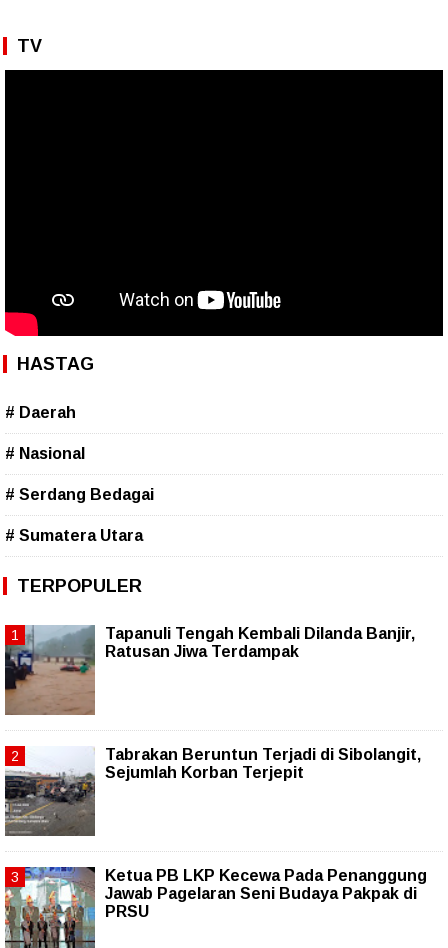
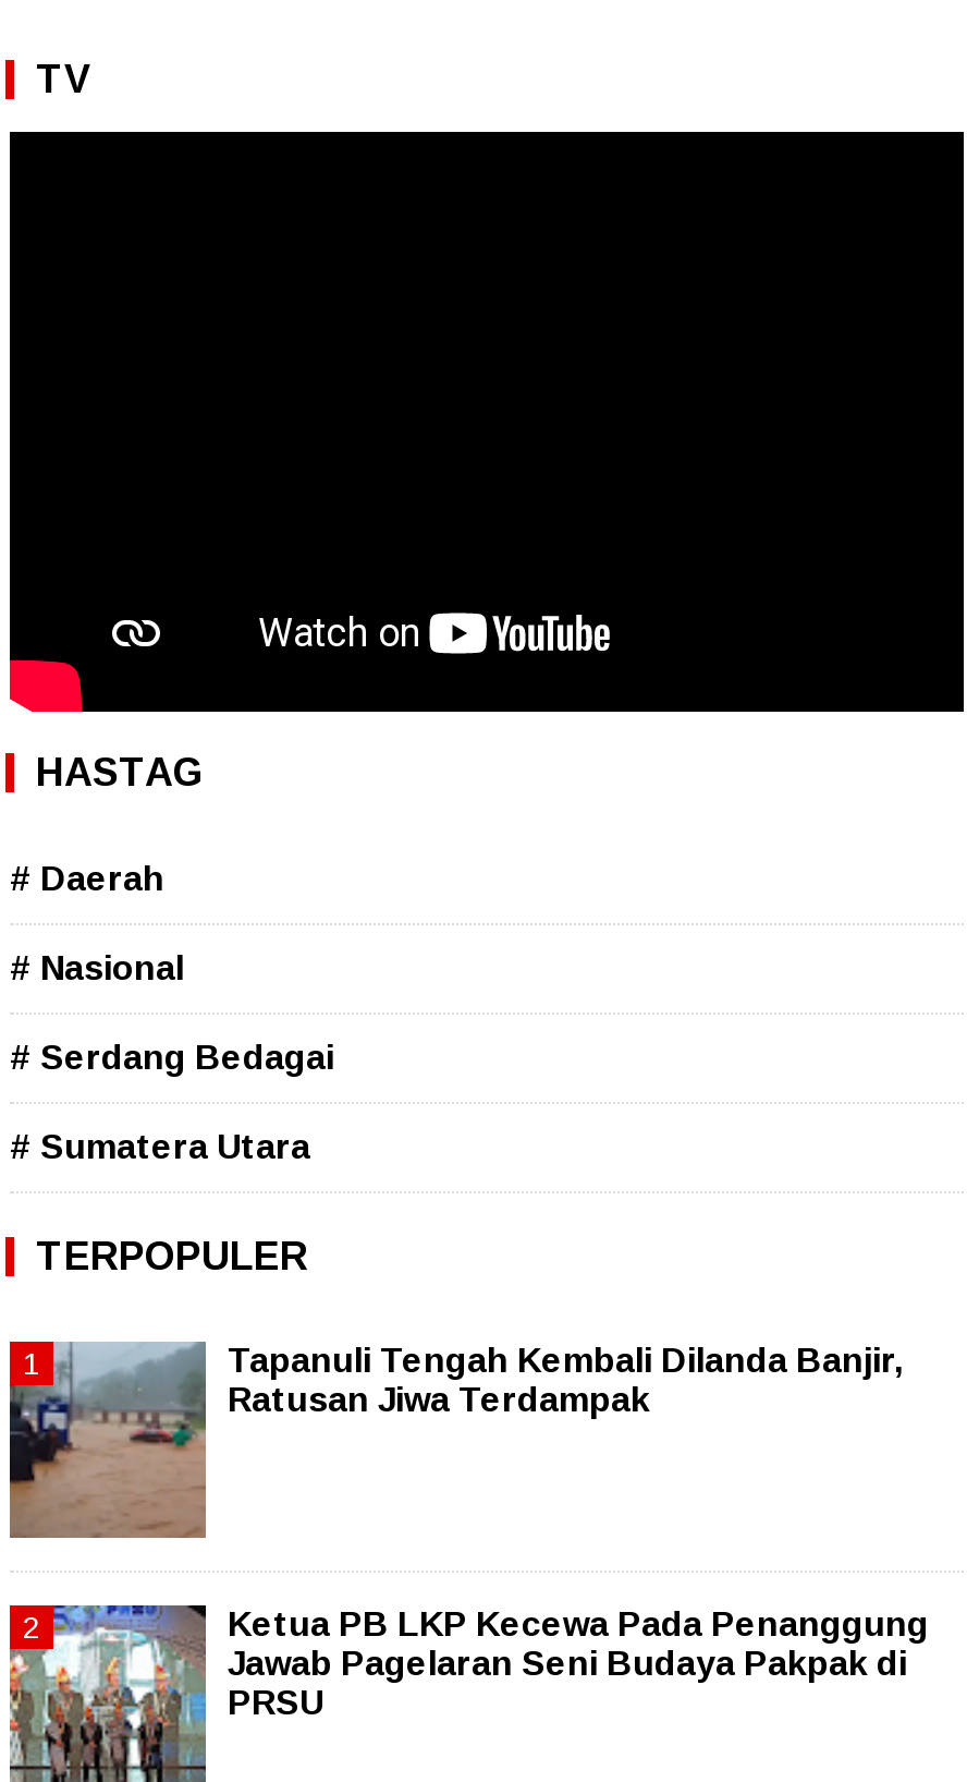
[5,746,421,836] [image] | Tabrakan Beruntun Terjadi di Sibolangit, | Sejumlah Korban Terjepit -> none

